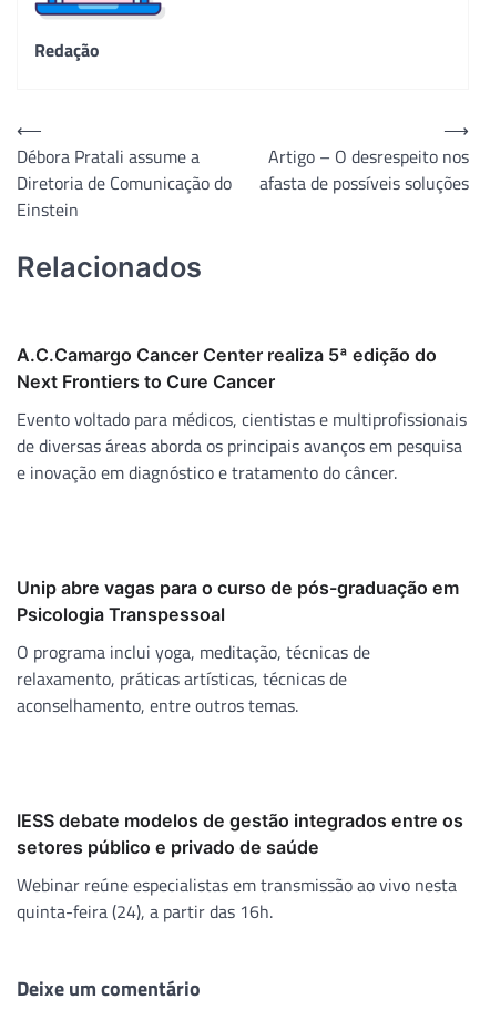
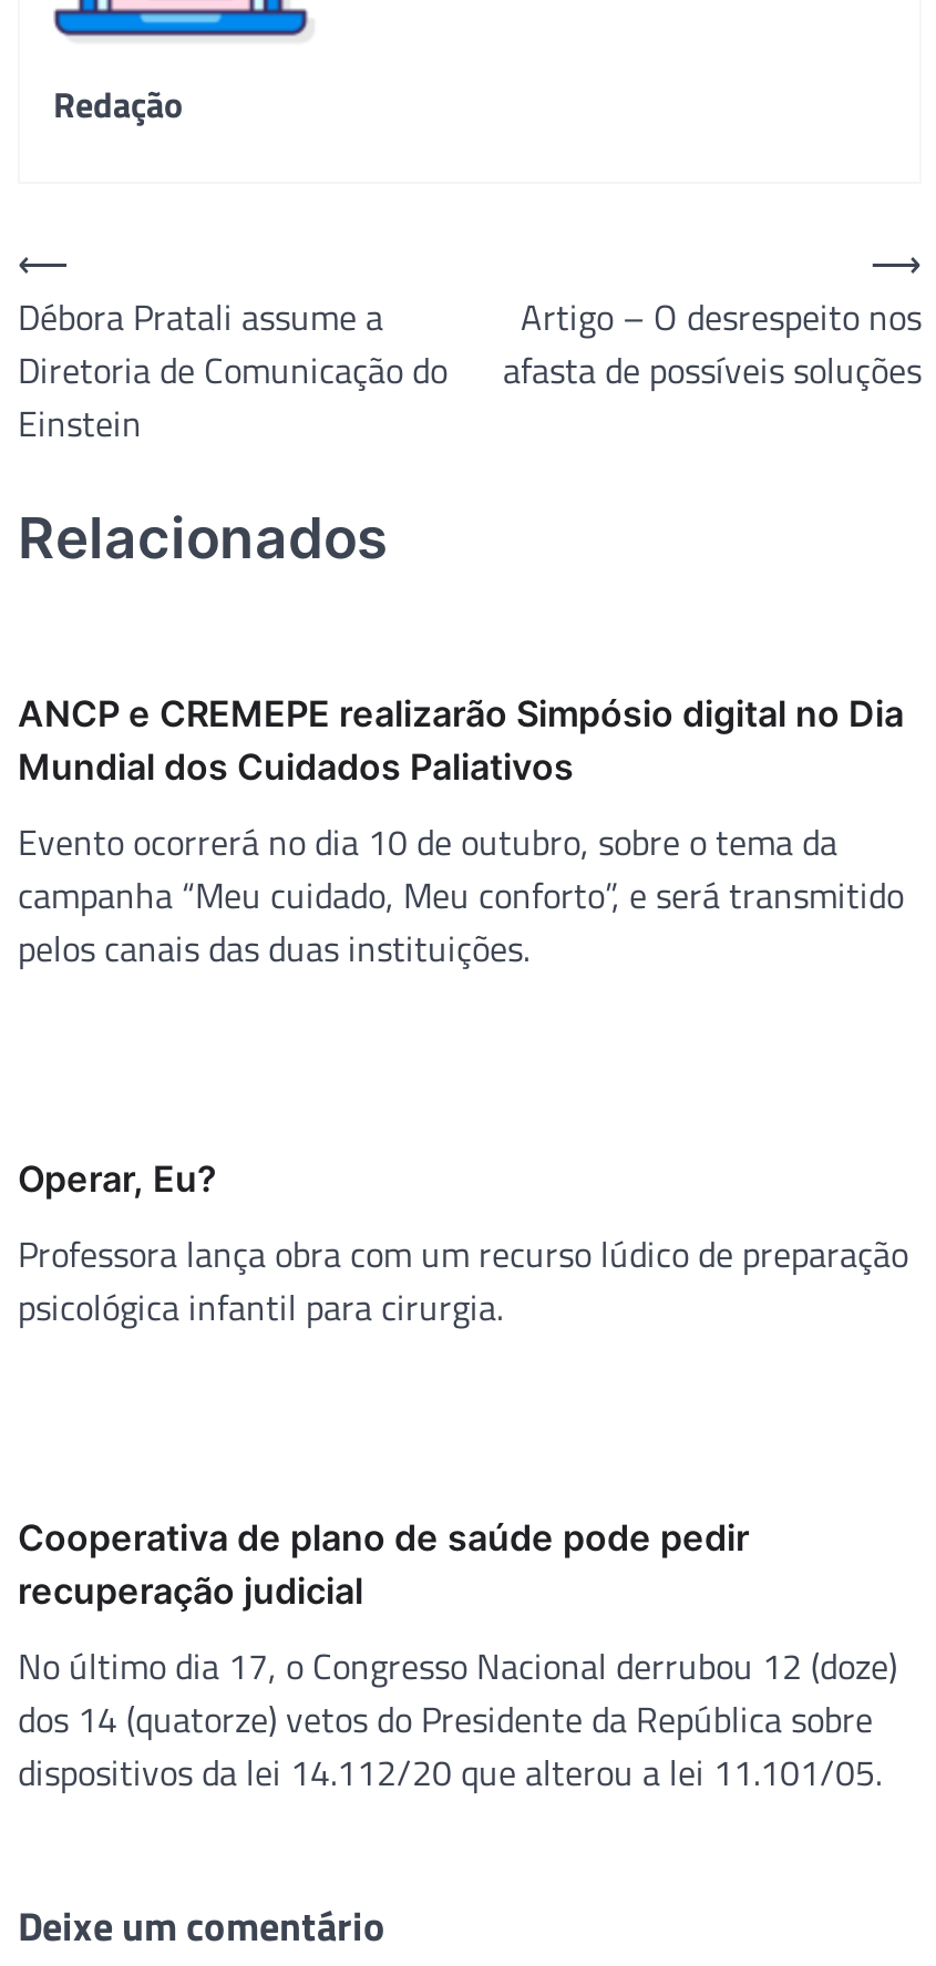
[17,343,437,392] A.C.Camargo Cancer Center realiza 5ª edição do | Next Frontiers to Cure Cancer -> [18,690,904,788] ANCP e CREMEPE realizarão Simpósio digital no Dia | Mundial dos Cuidados Paliativos
[17,405,467,485] Evento voltado para médicos, cientistas e multiprofissionais | de diversas áreas aborda os principais avanços em pesquisa | e inovação em diagnóstico e tratamento do câncer. -> [18,814,904,974] Evento ocorrerá no dia 10 de outubro, sobre o tema da | campanha “Meu cuidado, Meu conforto”, e será transmitido | pelos canais das duas instituições.
[17,576,459,625] Unip abre vagas para o curso de pós-graduação em | Psicologia Transpessoal -> [18,1155,217,1200] Operar, Eu?
[17,638,370,718] O programa inclui yoga, meditação, técnicas de | relaxamento, práticas artísticas, técnicas de | aconselhamento, entre outros temas. -> [18,1226,908,1332] Professora lança obra com um recurso lúdico de preparação | psicológica infantil para cirurgia.
[17,809,463,858] IESS debate modelos de gestão integrados entre os | setores público e privado de saúde -> [18,1514,749,1612] Cooperativa de plano de saúde pode pedir | recuperação judicial
[17,871,457,924] Webinar reúne especialistas em transmissão ao vivo nesta | quinta-feira (24), a partir das 16h. -> [18,1638,897,1798] No último dia 17, o Congresso Nacional derrubou 12 (doze) | dos 14 (quatorze) vetos do Presidente da República sobre | dispositivos da lei 14.112/20 que alterou a lei 11.101/05.

